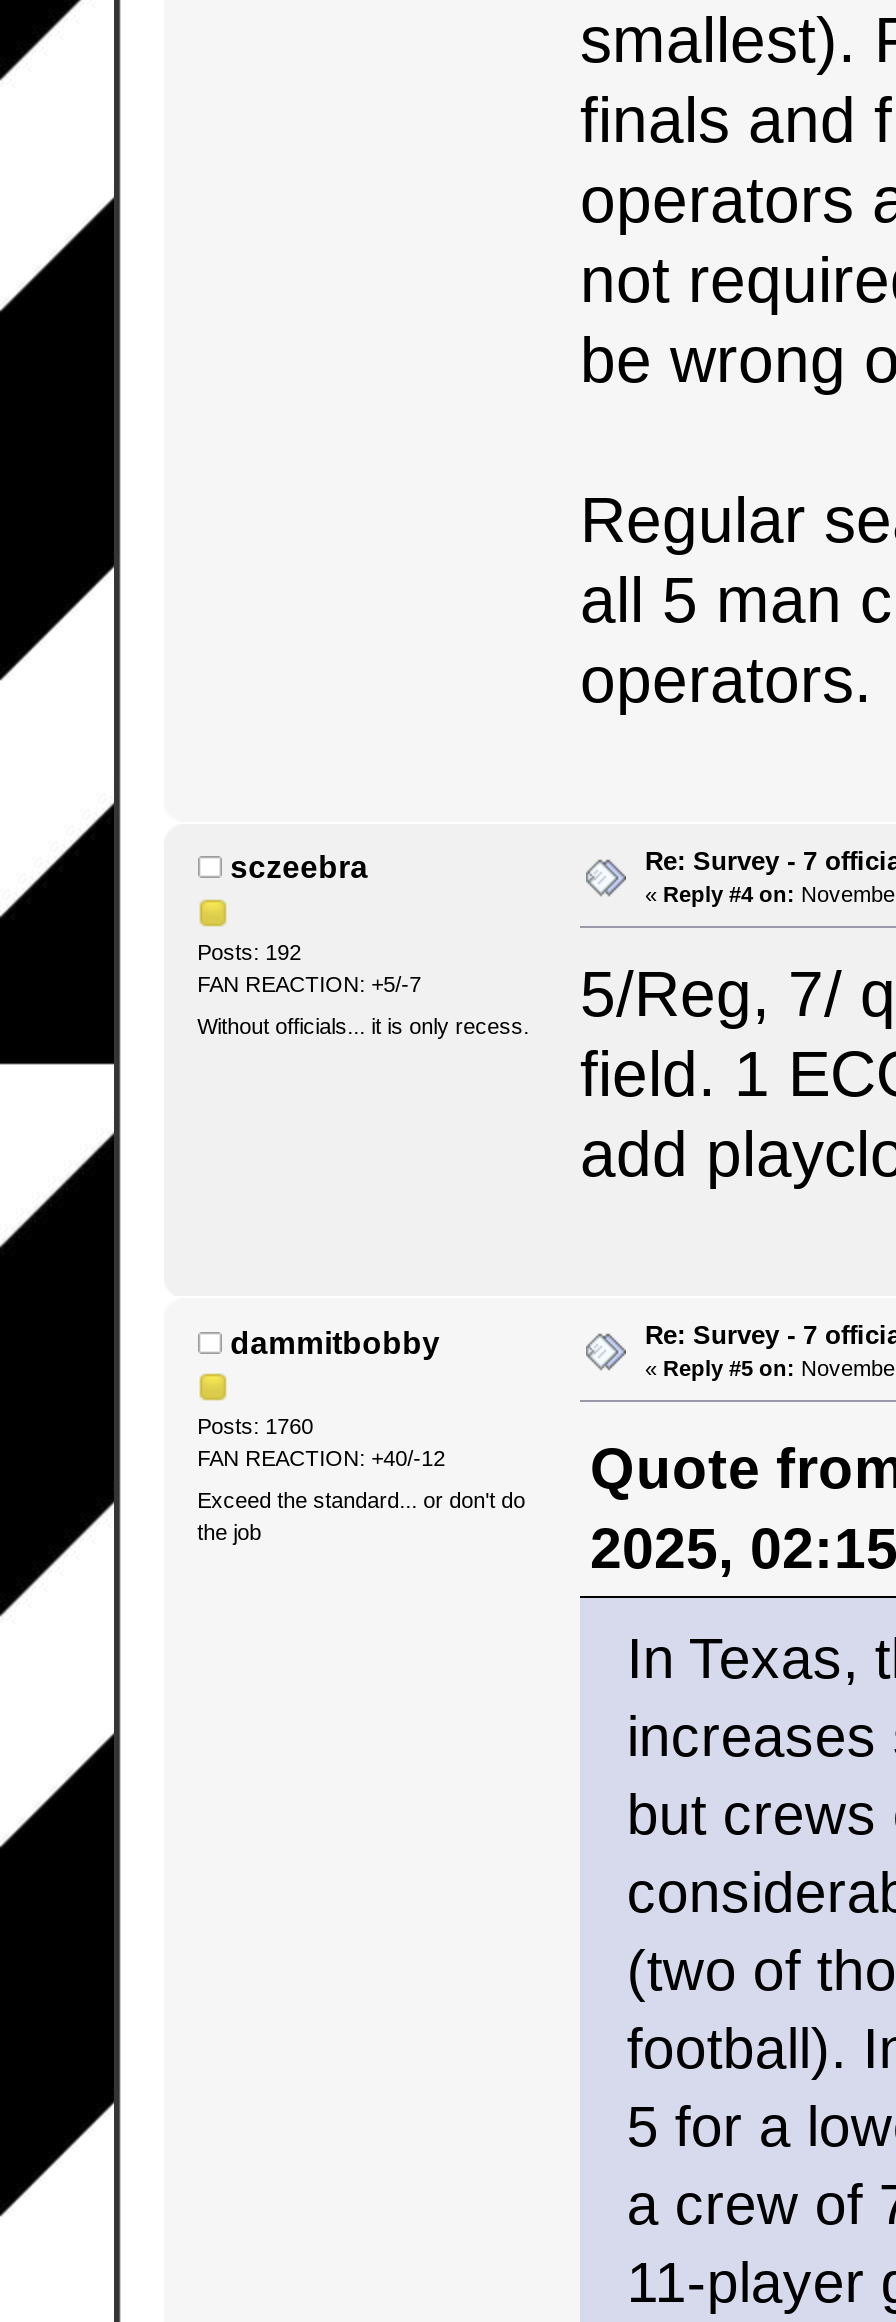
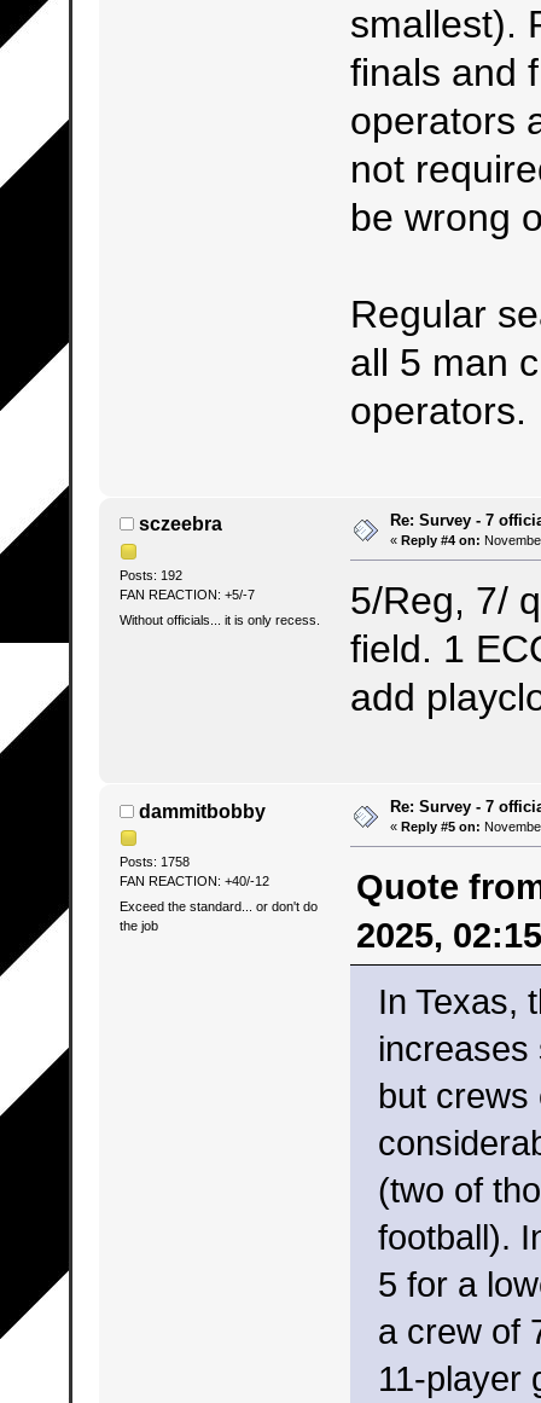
[197,1414,313,1438] Posts: 1760 -> [119,854,189,869] Posts: 1758

